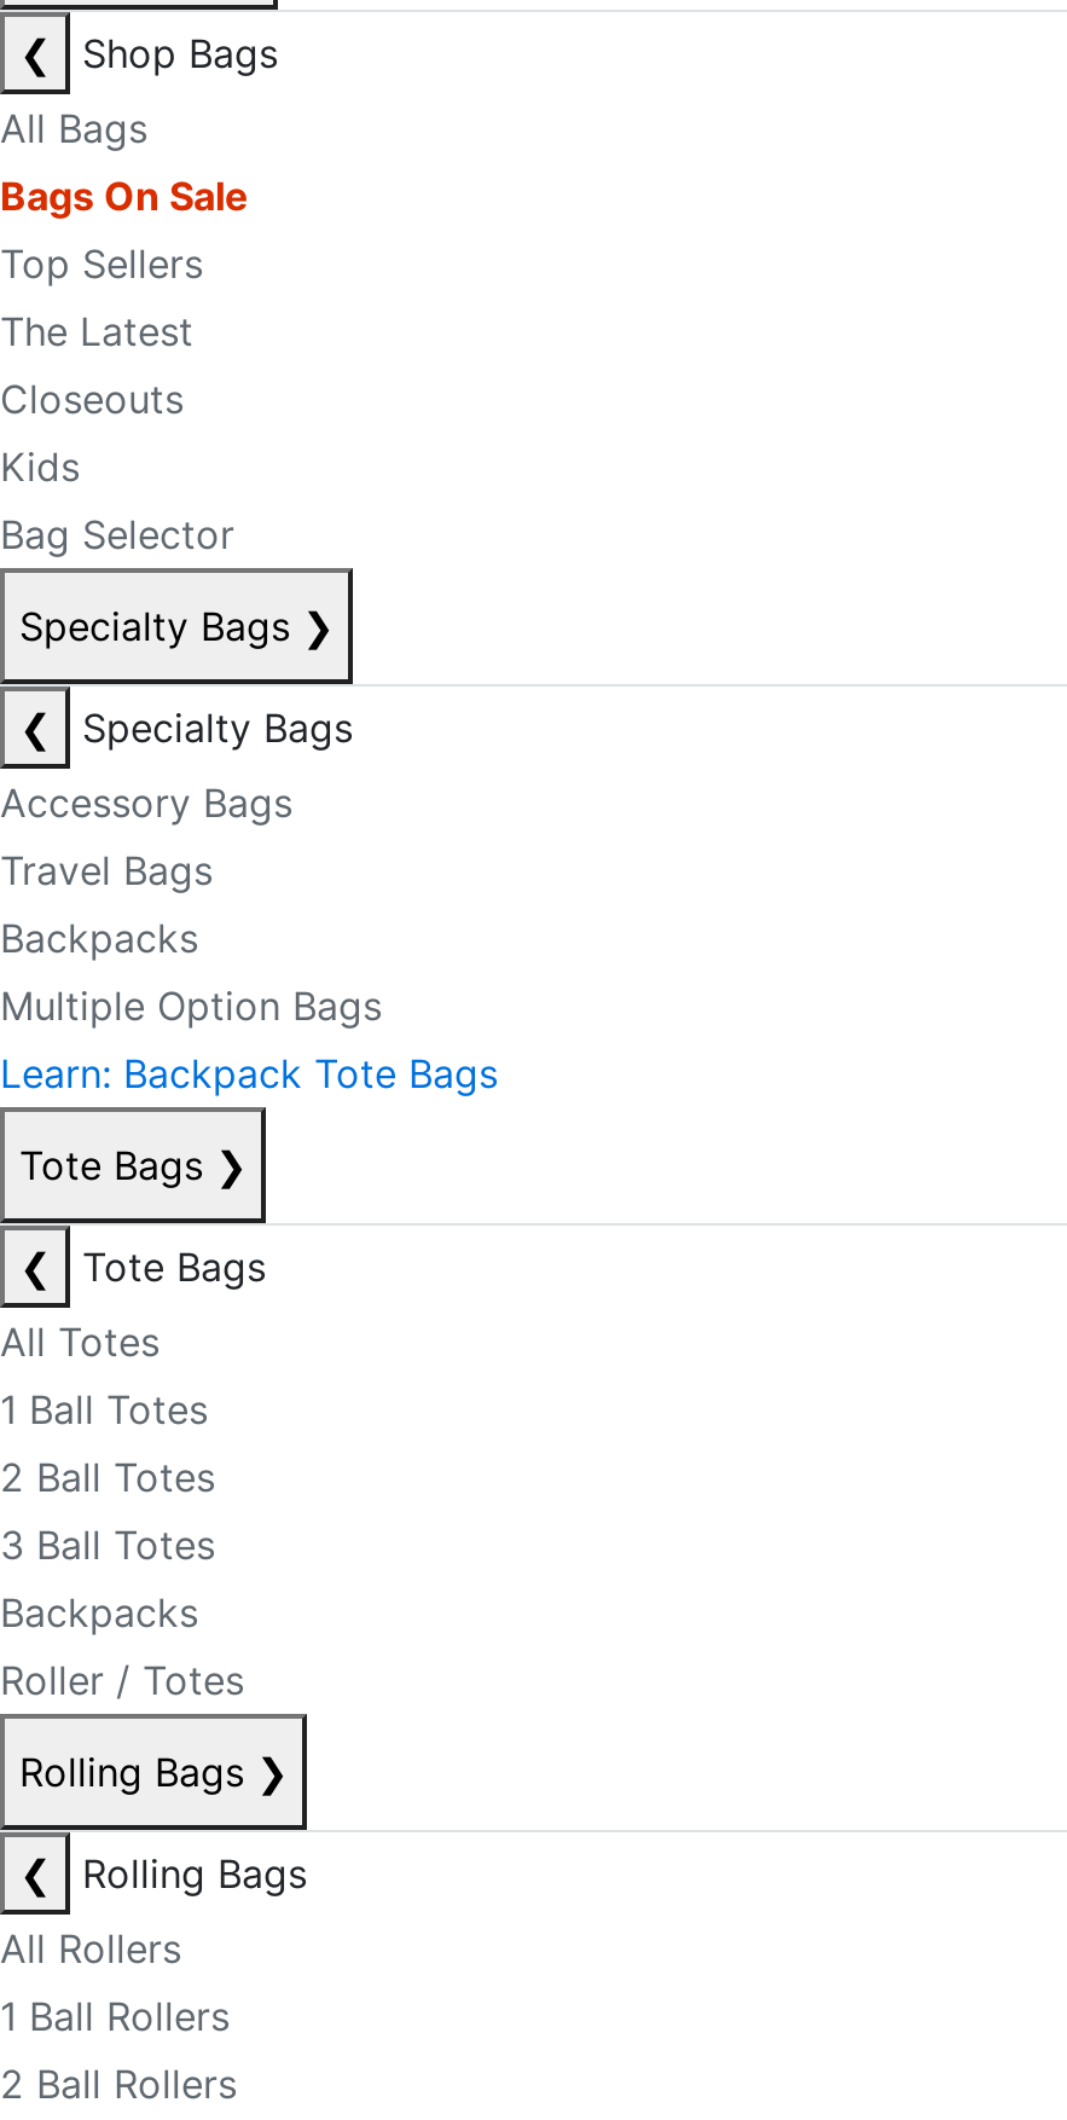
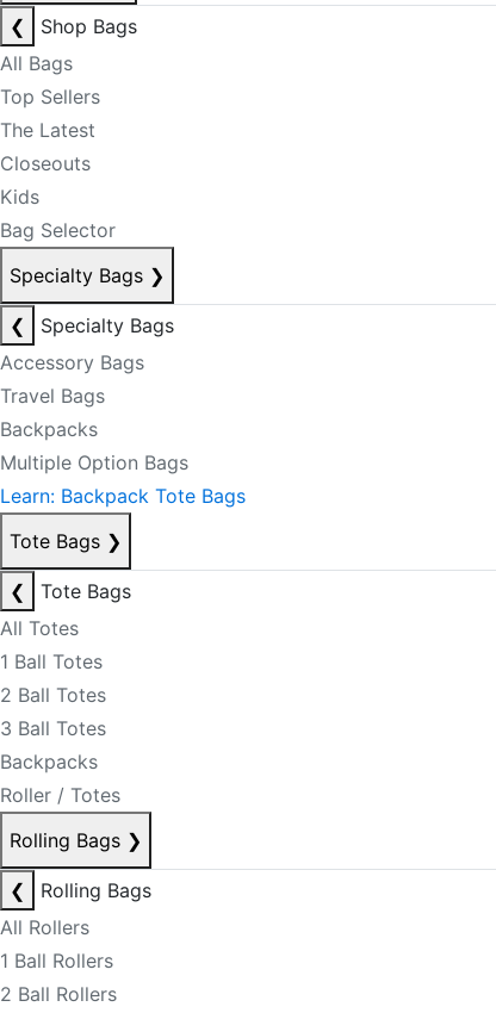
[0,172,249,220] Bags On Sale -> none

